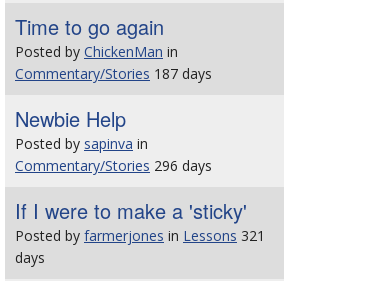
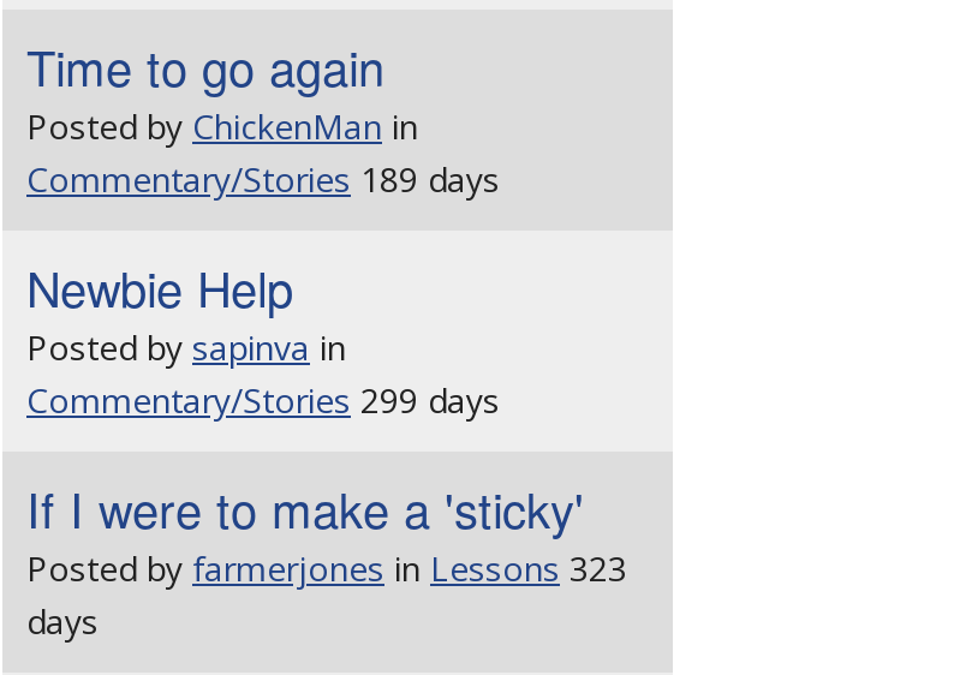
[15,64,212,83] Commentary/Stories 187 days -> [26,156,500,202] Commentary/Stories 189 days
[15,156,212,175] Commentary/Stories 296 days -> [26,377,500,423] Commentary/Stories 299 days
[15,226,265,245] Posted by farmerjones in Lessons 321 -> [26,545,627,591] Posted by farmerjones in Lessons 323

